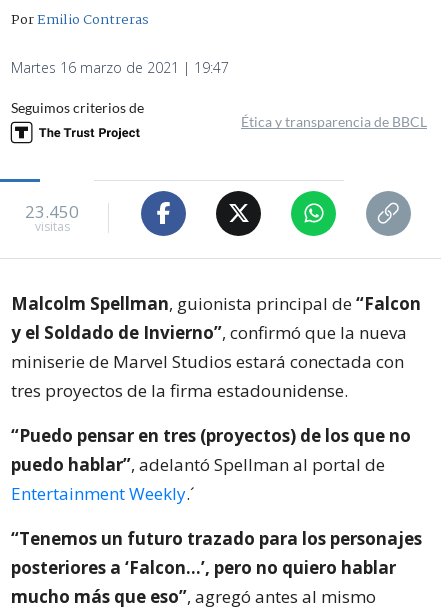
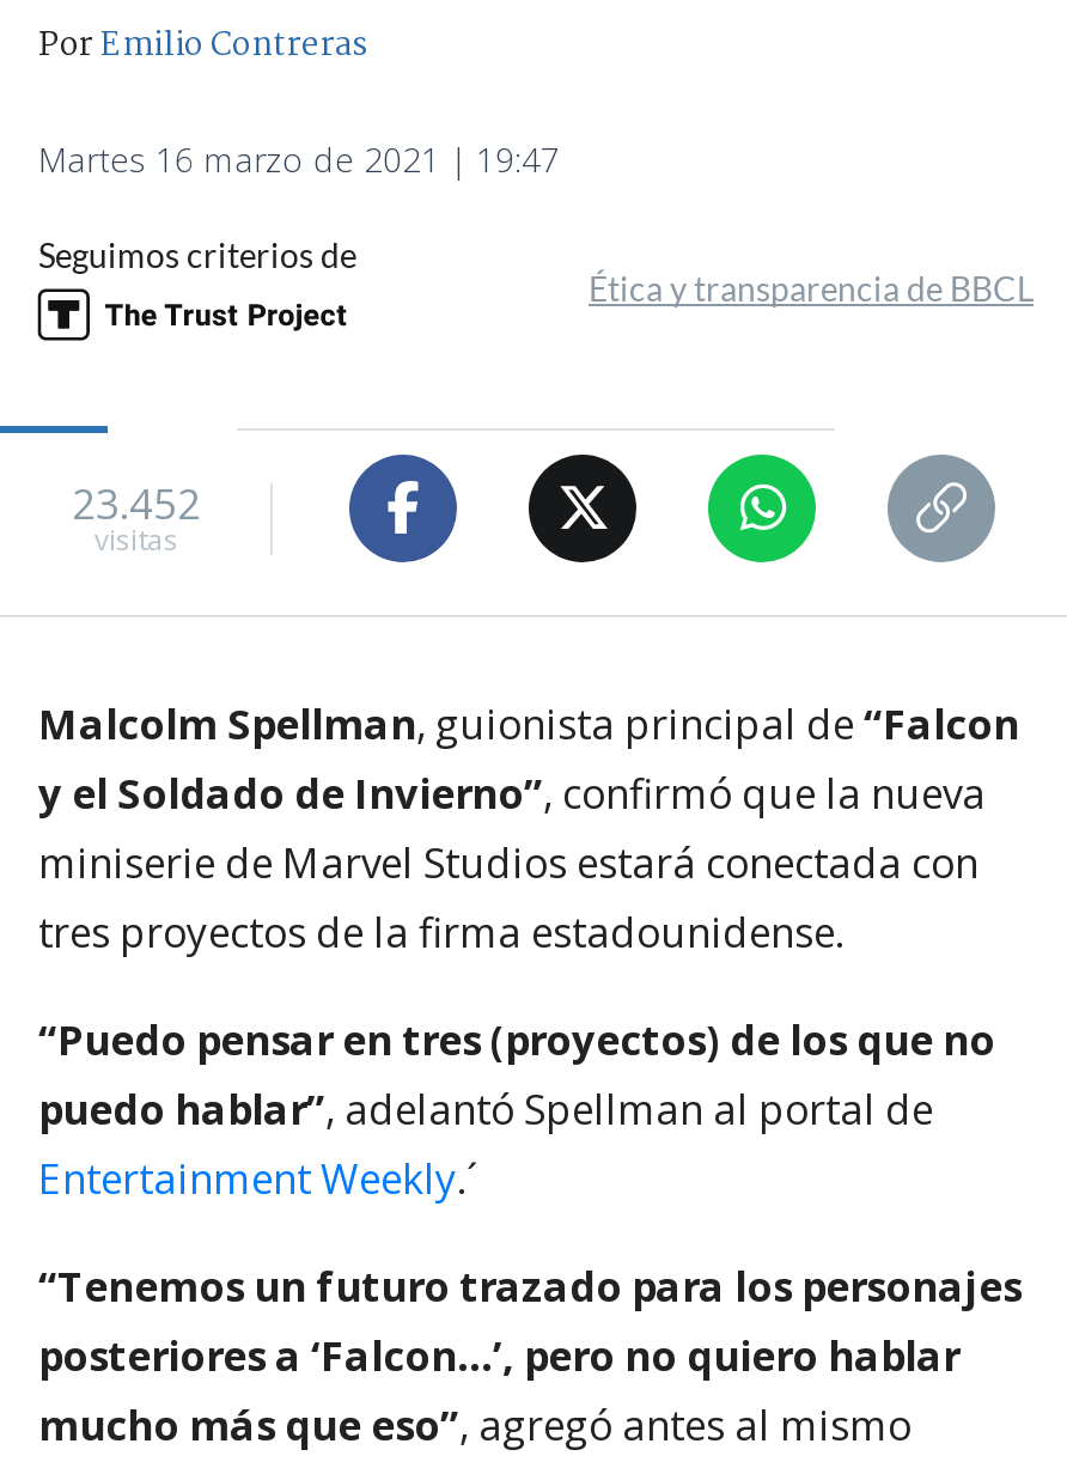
[25,200,79,223] 23.450 -> [72,477,201,532] 23.452

